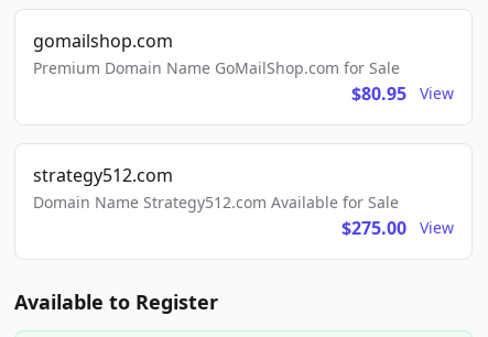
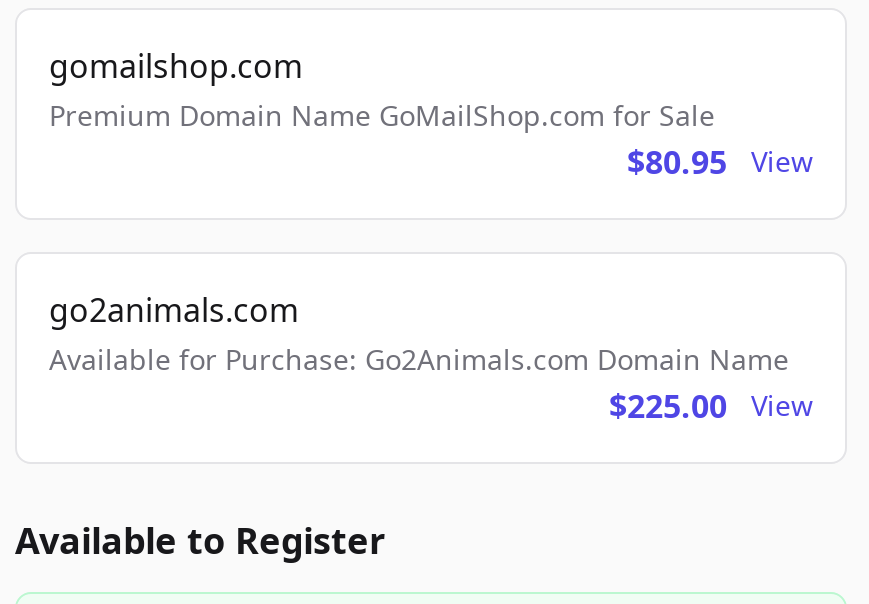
[33,163,406,240] strategy512.com | Domain Name Strategy512.com Available for Sale | $275.00 -> [49,288,789,428] go2animals.com | Available for Purchase: Go2Animals.com Domain Name | $225.00

